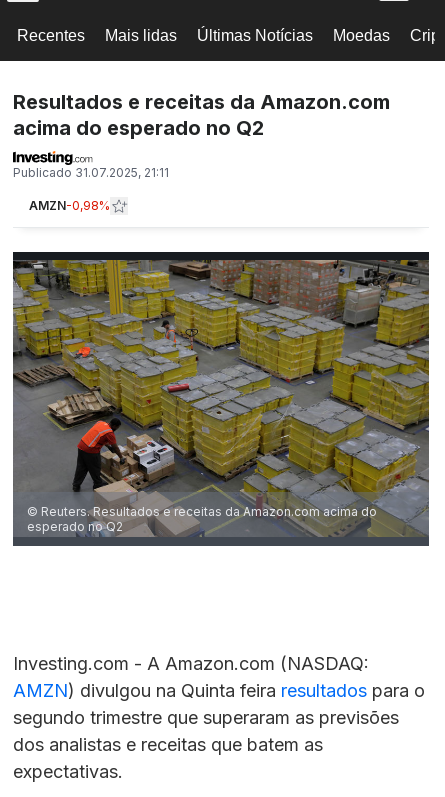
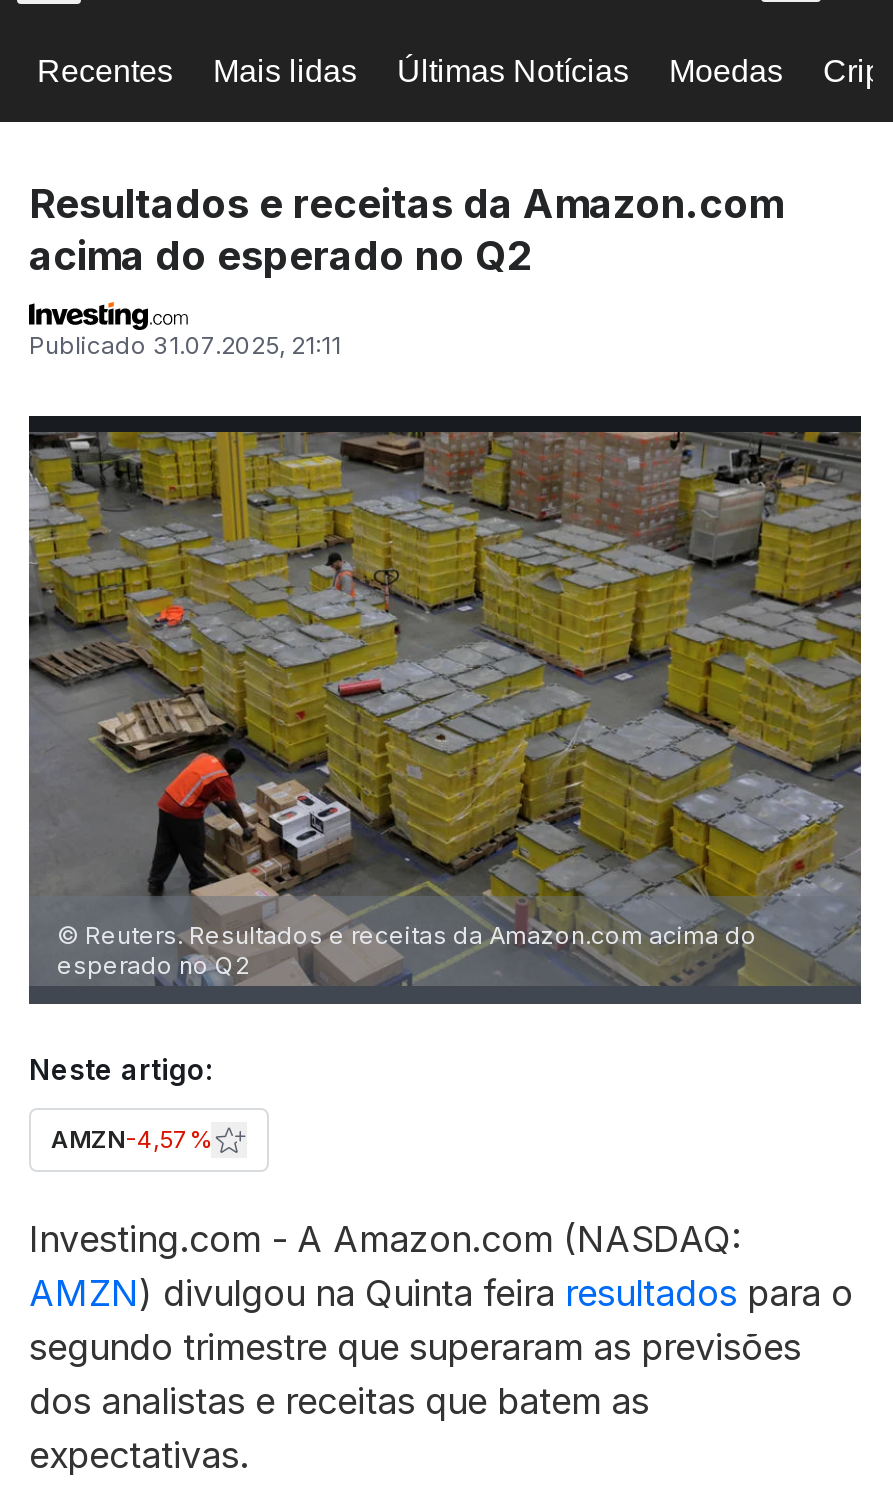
[29,198,110,213] AMZN-0,98% -> none
none -> [29,1052,213,1154] Neste artigo: | AMZN-4,57%

